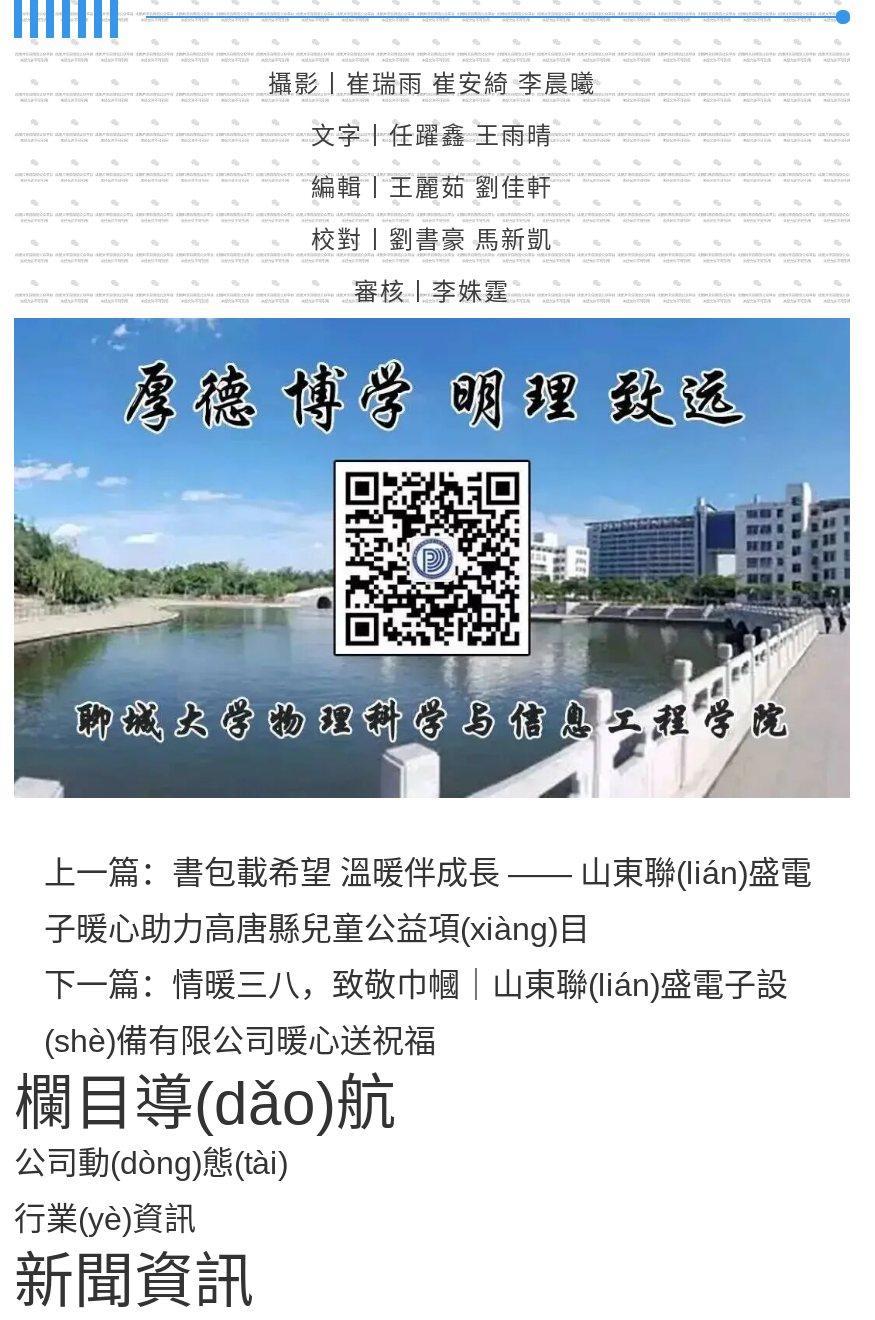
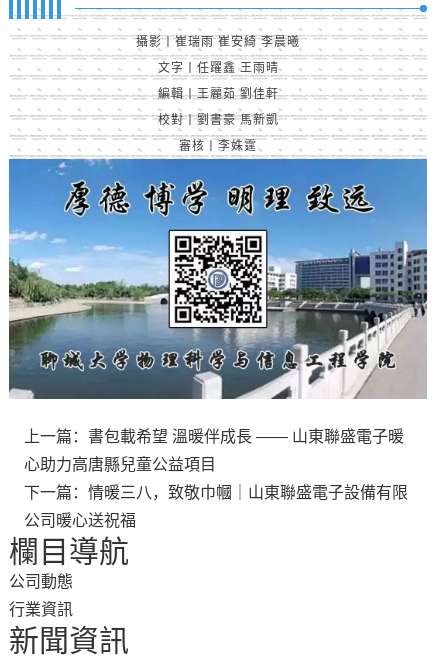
[44,855,812,889] 上一篇：書包載希望 溫暖伴成長 —— 山東聯(lián)盛電 -> [24,427,404,444] 上一篇：書包載希望 溫暖伴成長 —— 山東聯盛電子暖
[44,911,590,945] 子暖心助力高唐縣兒童公益項(xiàng)目 -> [24,455,216,472] 心助力高唐縣兒童公益項目
[44,967,788,1001] 下一篇：情暖三八，致敬巾幗｜山東聯(lián)盛電子設 -> [24,483,408,500] 下一篇：情暖三八，致敬巾幗｜山東聯盛電子設備有限
[14,1023,436,1179] (shè)備有限公司暖心送祝福 | 欄目導(dǎo)航 | 公司動(dòng)態(tài) -> [9,511,136,589] 公司暖心送祝福 | 欄目導航 | 公司動態
[14,1201,196,1235] 行業(yè)資訊 -> [9,600,73,617] 行業資訊

